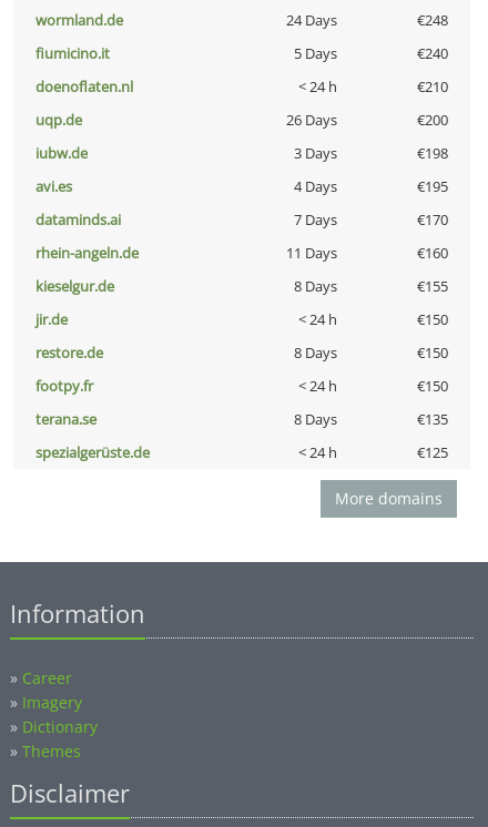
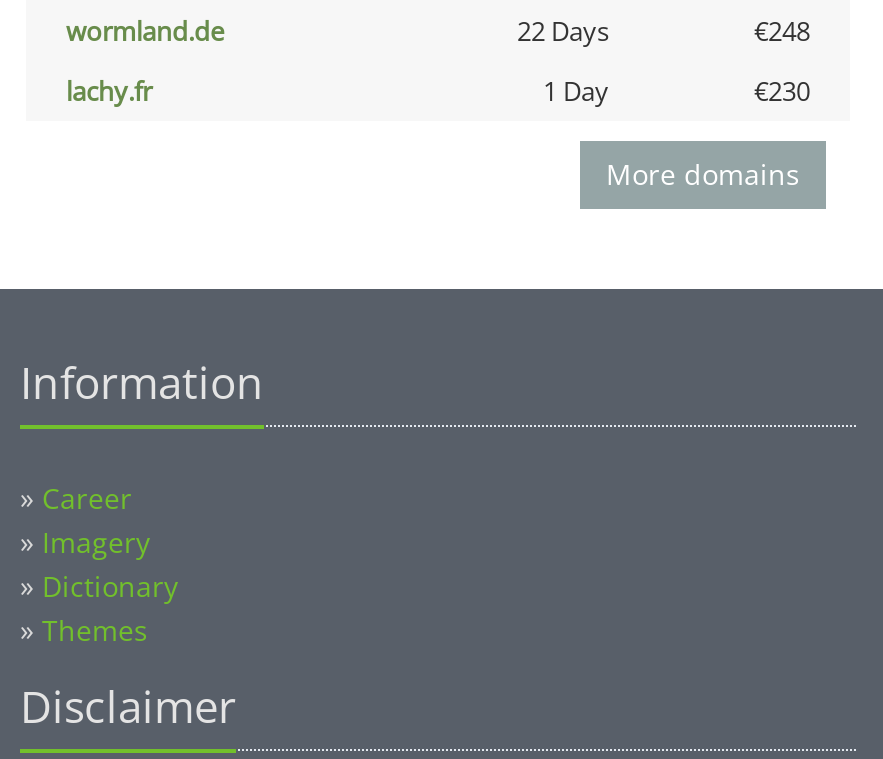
[286,10,337,30] 24 Days -> [517,13,609,49] 22 Days
[35,43,448,462] fiumicino.it | 5 Days | €240 | doenoflaten.nl | < 24 h | €210 | uqp.de | 26 Days | €200 | iubw.de | 3 Days | €198 | avi.es | 4 Days | €195 | dataminds.ai | 7 Days | €170 | rhein-angeln.de | 11 Days | €160 | kieselgur.de | 8 Days | €155 | jir.de | < 24 h | €150 | restore.de | 8 Days | €150 | footpy.fr | < 24 h | €150 | terana.se | 8 Days | €135 | spezialgerüste.de | < 24 h | €125 -> [66,73,810,109] lachy.fr | 1 Day | €230

